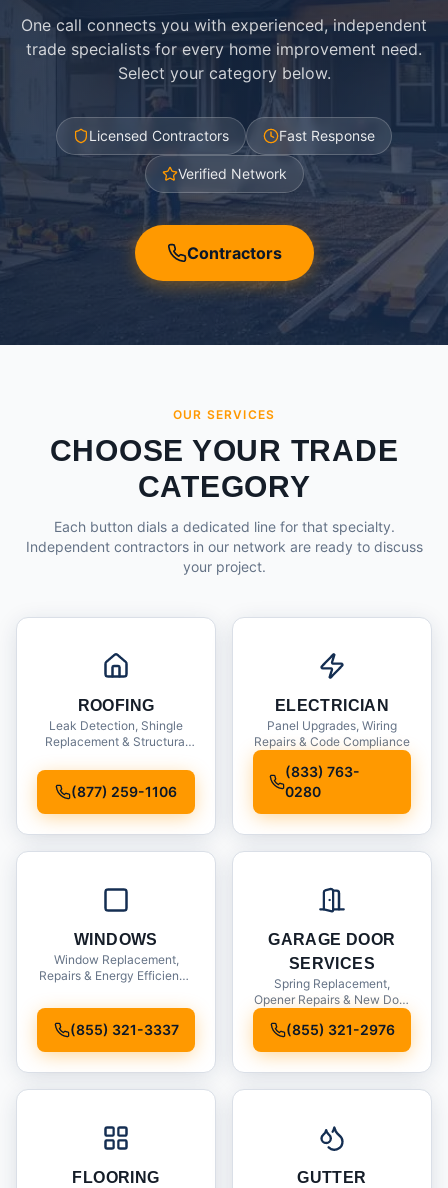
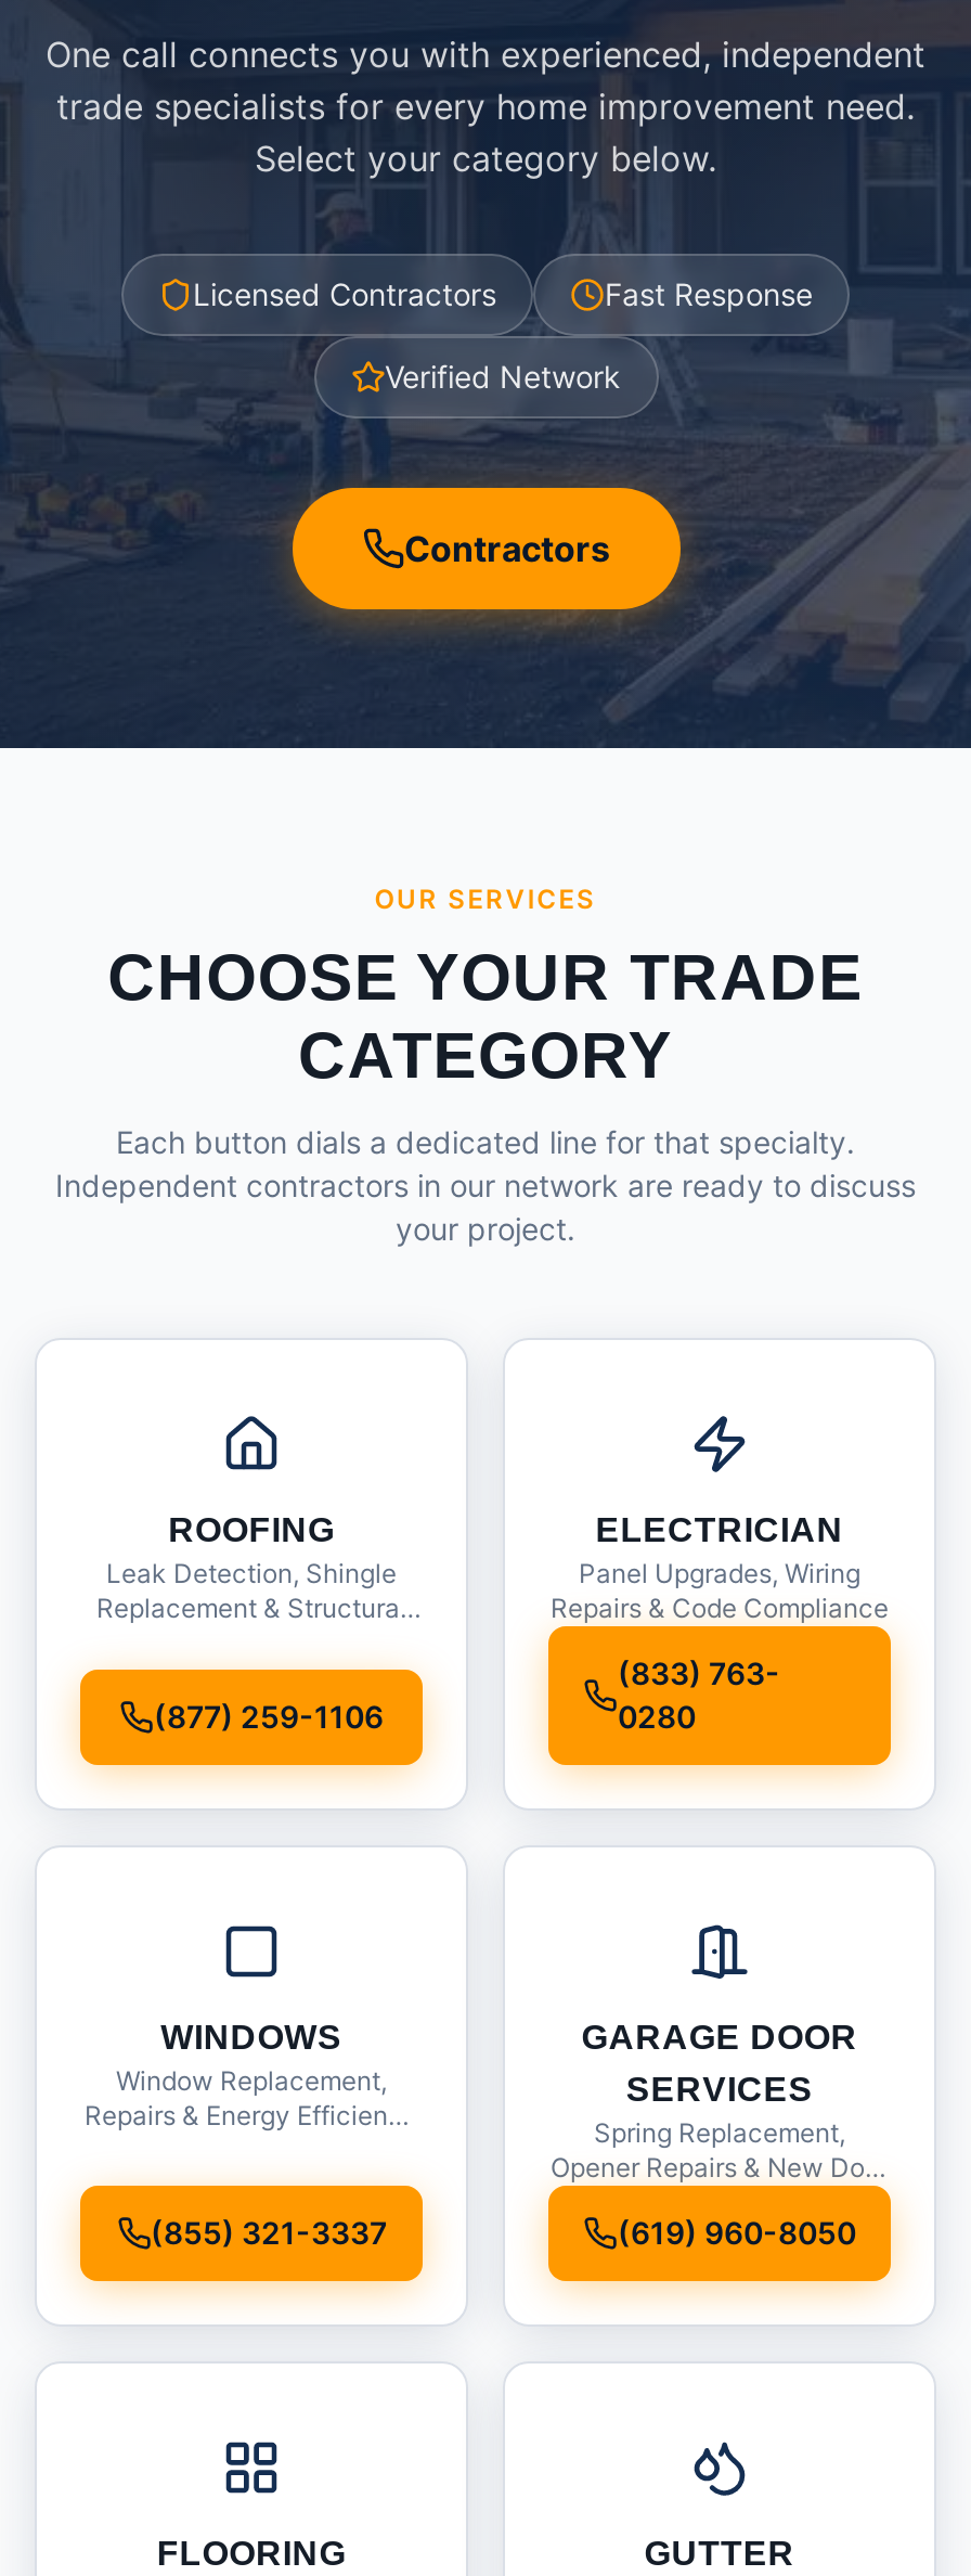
[285,1021,394,1038] (855) 321-2976 -> [618,2214,856,2251] (619) 960-8050

